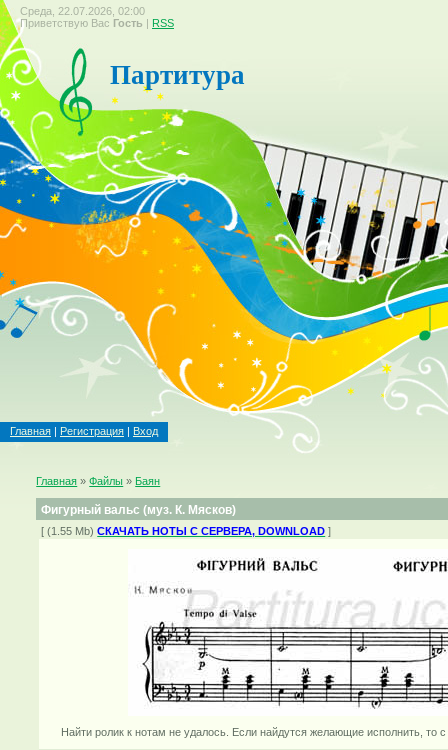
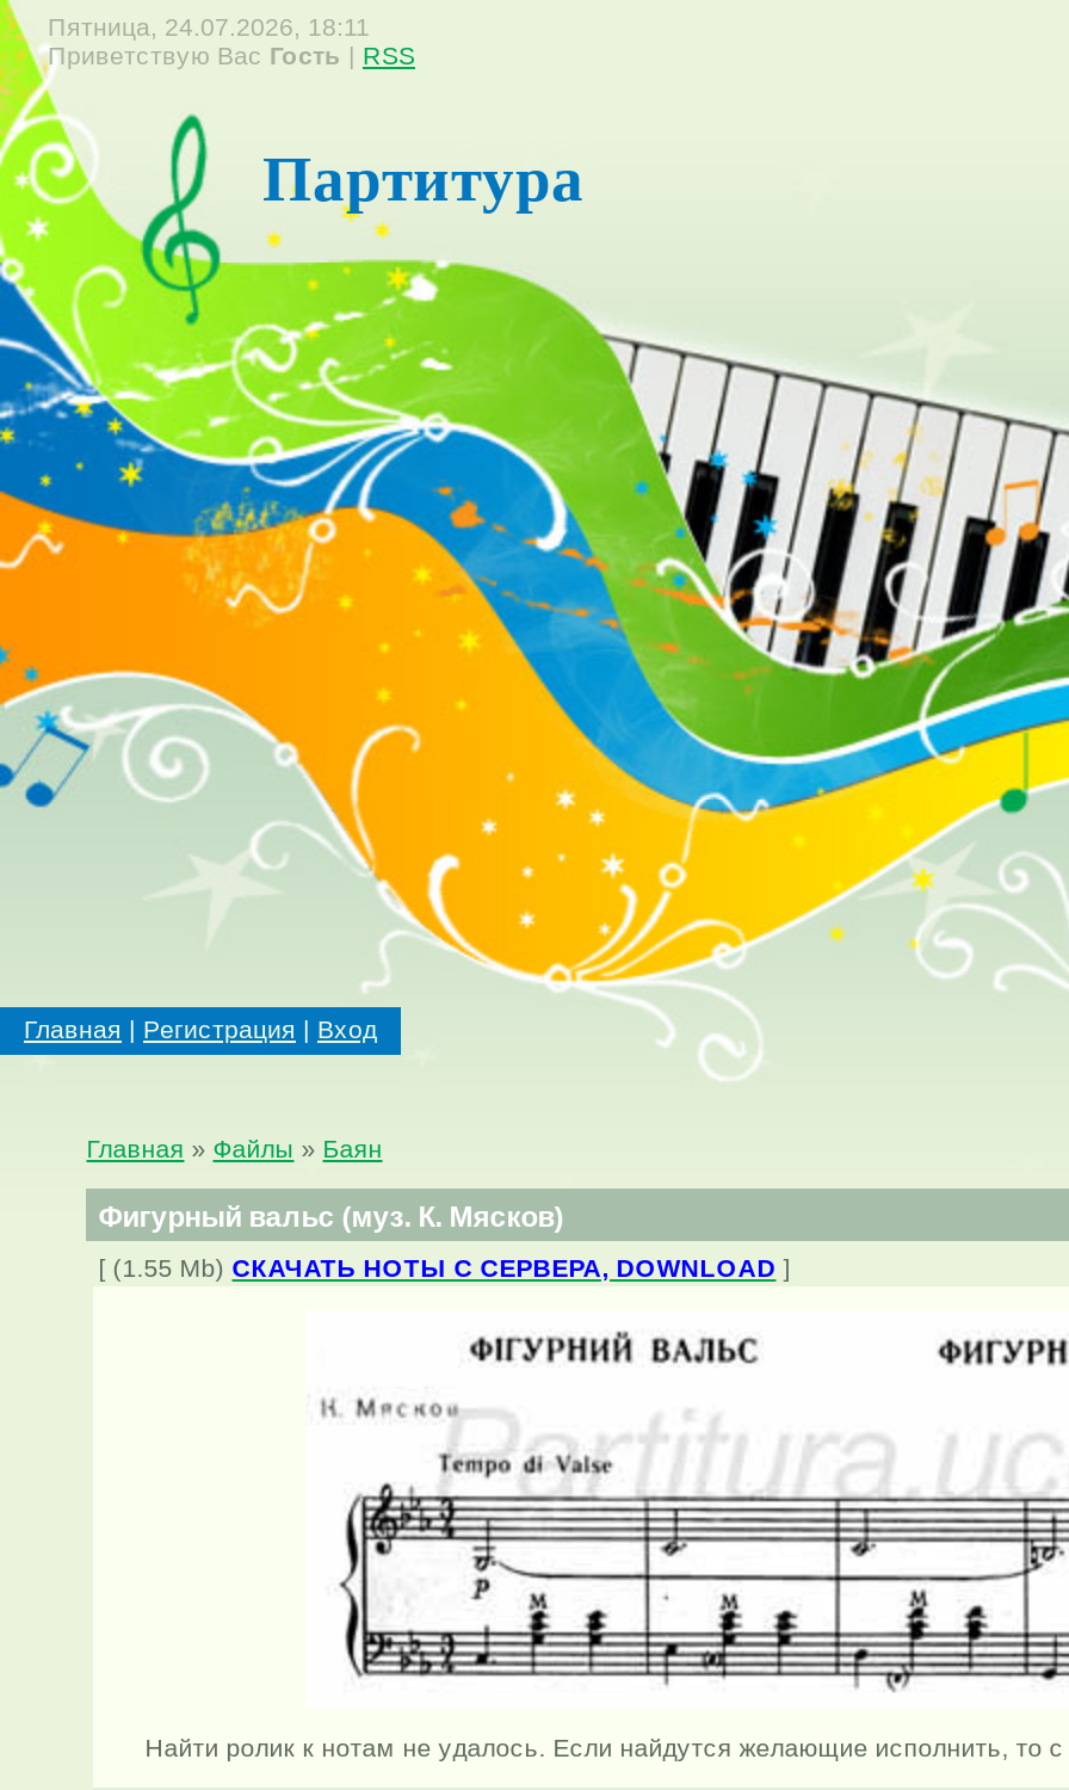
[20,5,145,17] Среда, 22.07.2026, 02:00 -> [48,12,370,41] Пятница, 24.07.2026, 18:11

